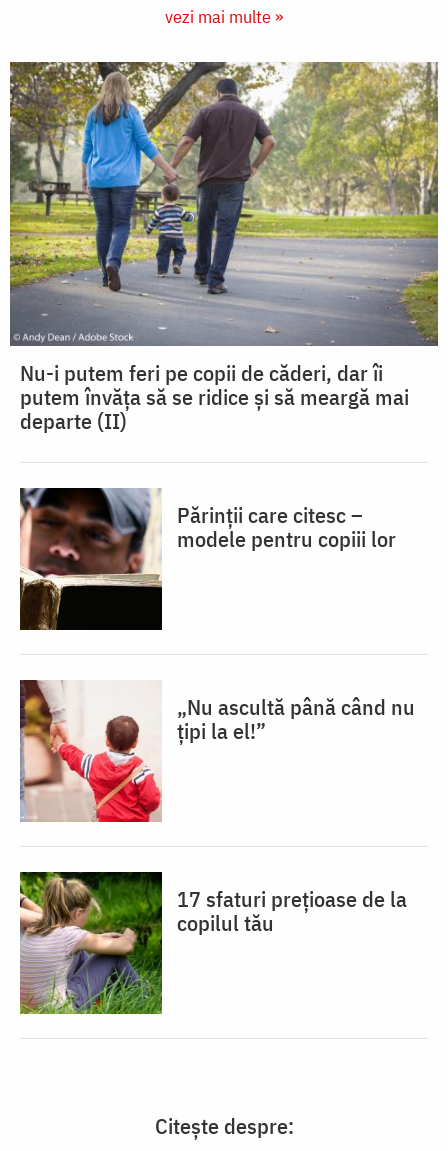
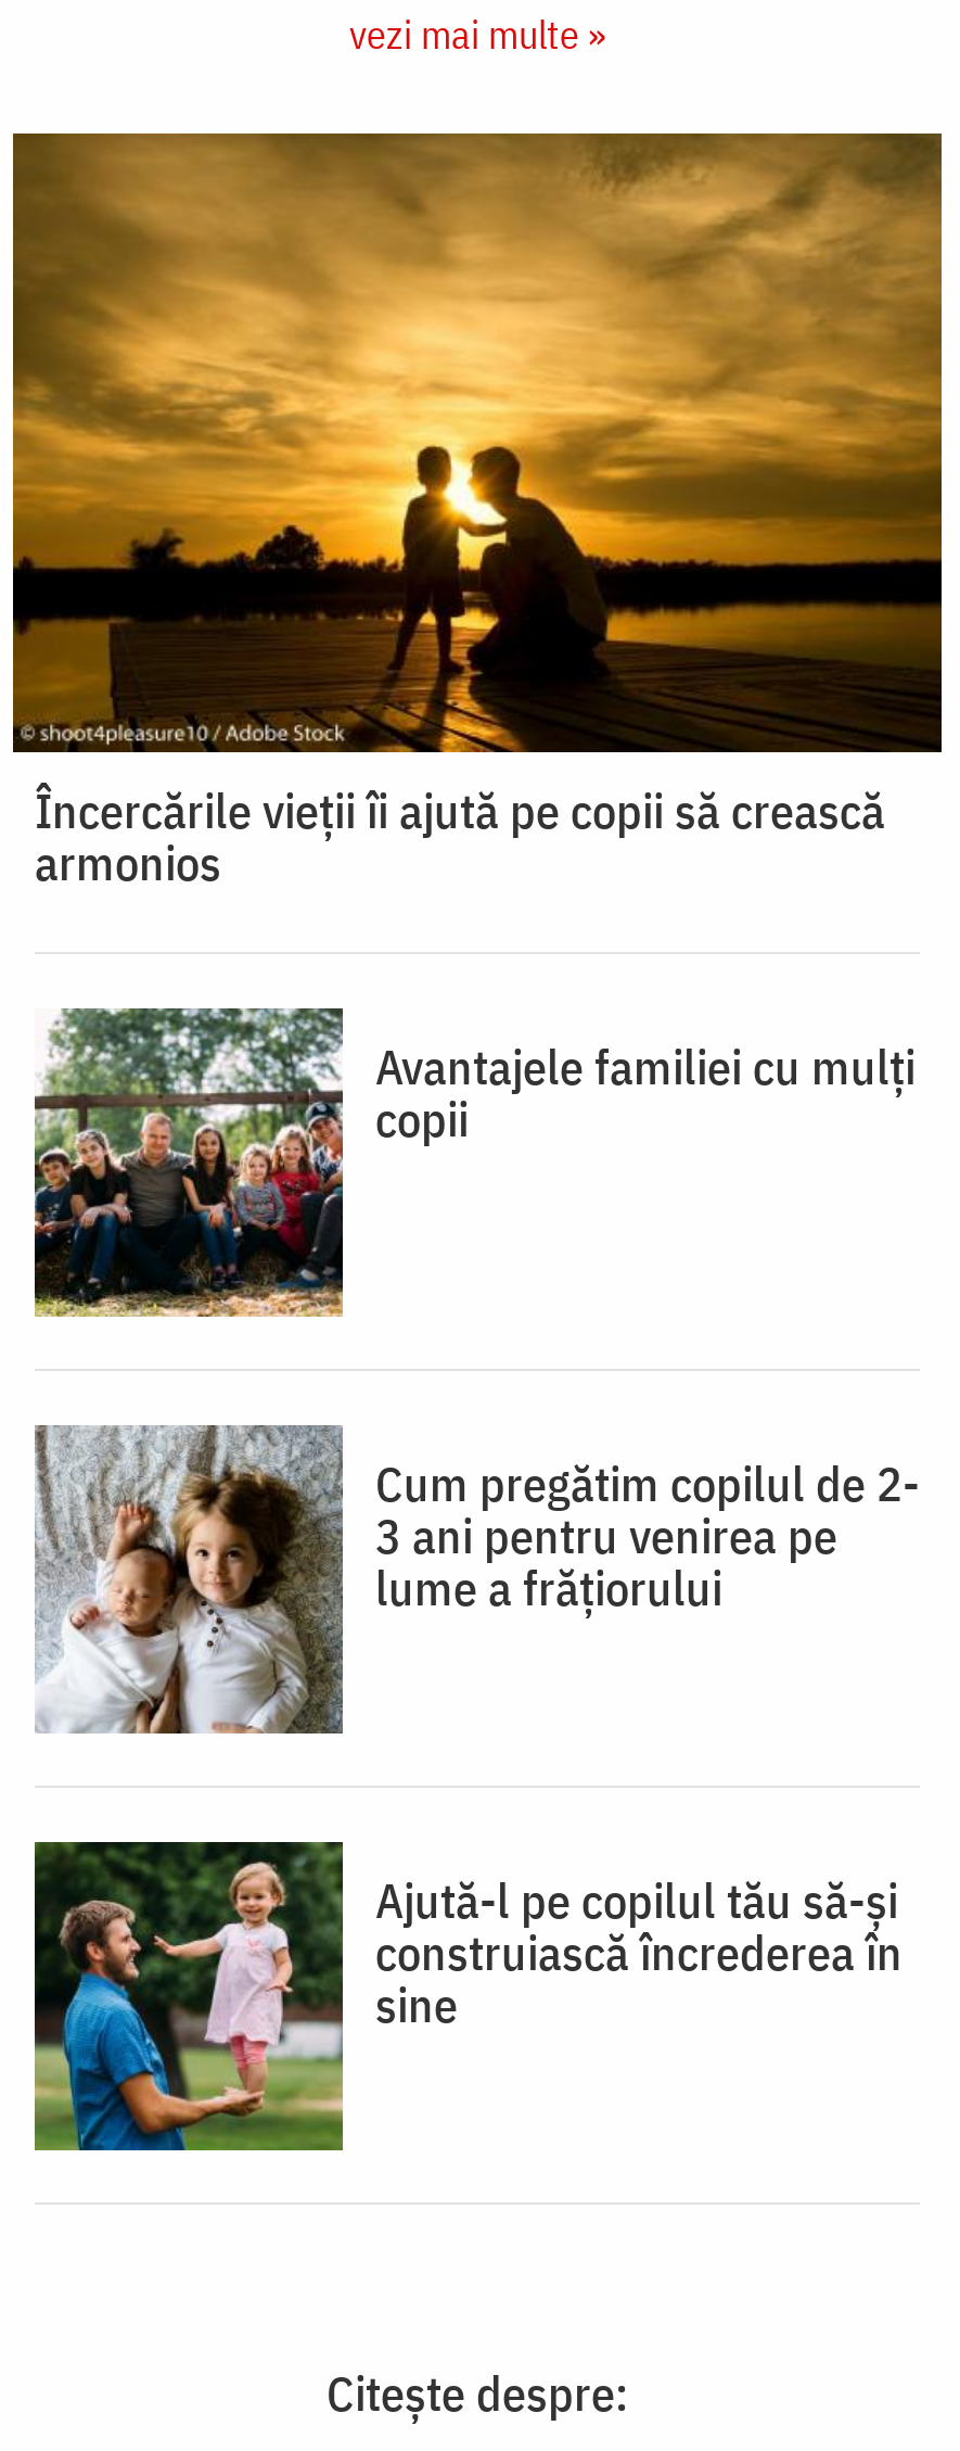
[9,62,439,435] [image] | Nu-i putem feri pe copii de căderi, dar îi | putem învăța să se ridice și să meargă mai | departe (II) -> [11,131,944,892] [image] | Încercările vieții îi ajută pe copii să crească | armonios
[19,487,396,631] [image] | Părinții care citesc – | modele pentru copiii lor -> [33,1006,916,1319] [image] | Avantajele familiei cu mulți | copii
[20,680,415,823] [image] | „Nu ascultă până când nu | țipi la el!” -> [35,1423,920,1736] [image] | Cum pregătim copilul de 2- | 3 ani pentru venirea pe | lume a frățiorului
[19,871,407,1015] [image] | 17 sfaturi prețioase de la | copilul tău -> [33,1840,903,2152] [image] | Ajută-l pe copilul tău să-și | construiască încrederea în | sine

